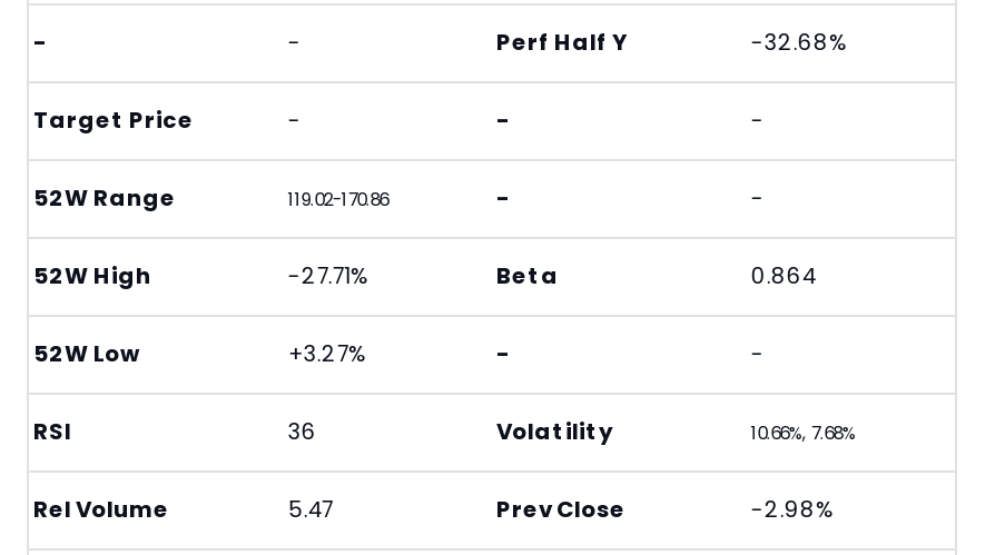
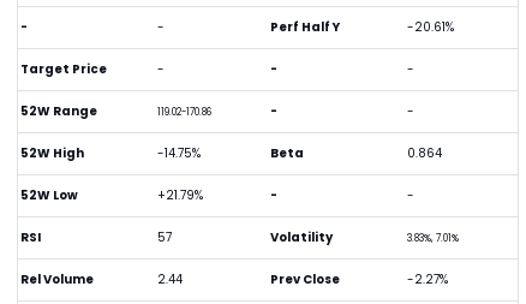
[751,26,845,59] -32.68% -> [408,18,454,36] -20.61%
[288,259,366,293] -27.71% -> [158,144,201,162] -14.75%
[288,337,364,370] +3.27% -> [158,186,203,204] +21.79%
[288,415,317,448] 36 -> [158,228,172,246] 57
[751,422,856,446] 10.66%, 7.68% -> [408,232,459,245] 3.83%, 7.01%
[288,493,333,526] 5.47 -> [158,270,183,288] 2.44
[751,493,831,526] -2.98% -> [408,270,448,288] -2.27%

